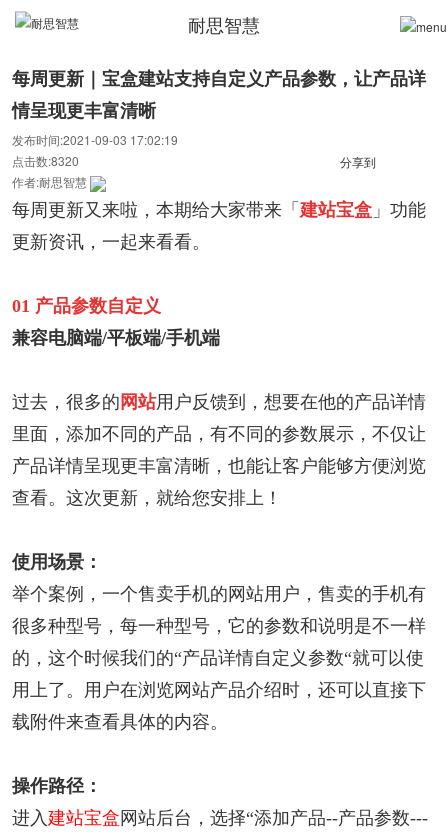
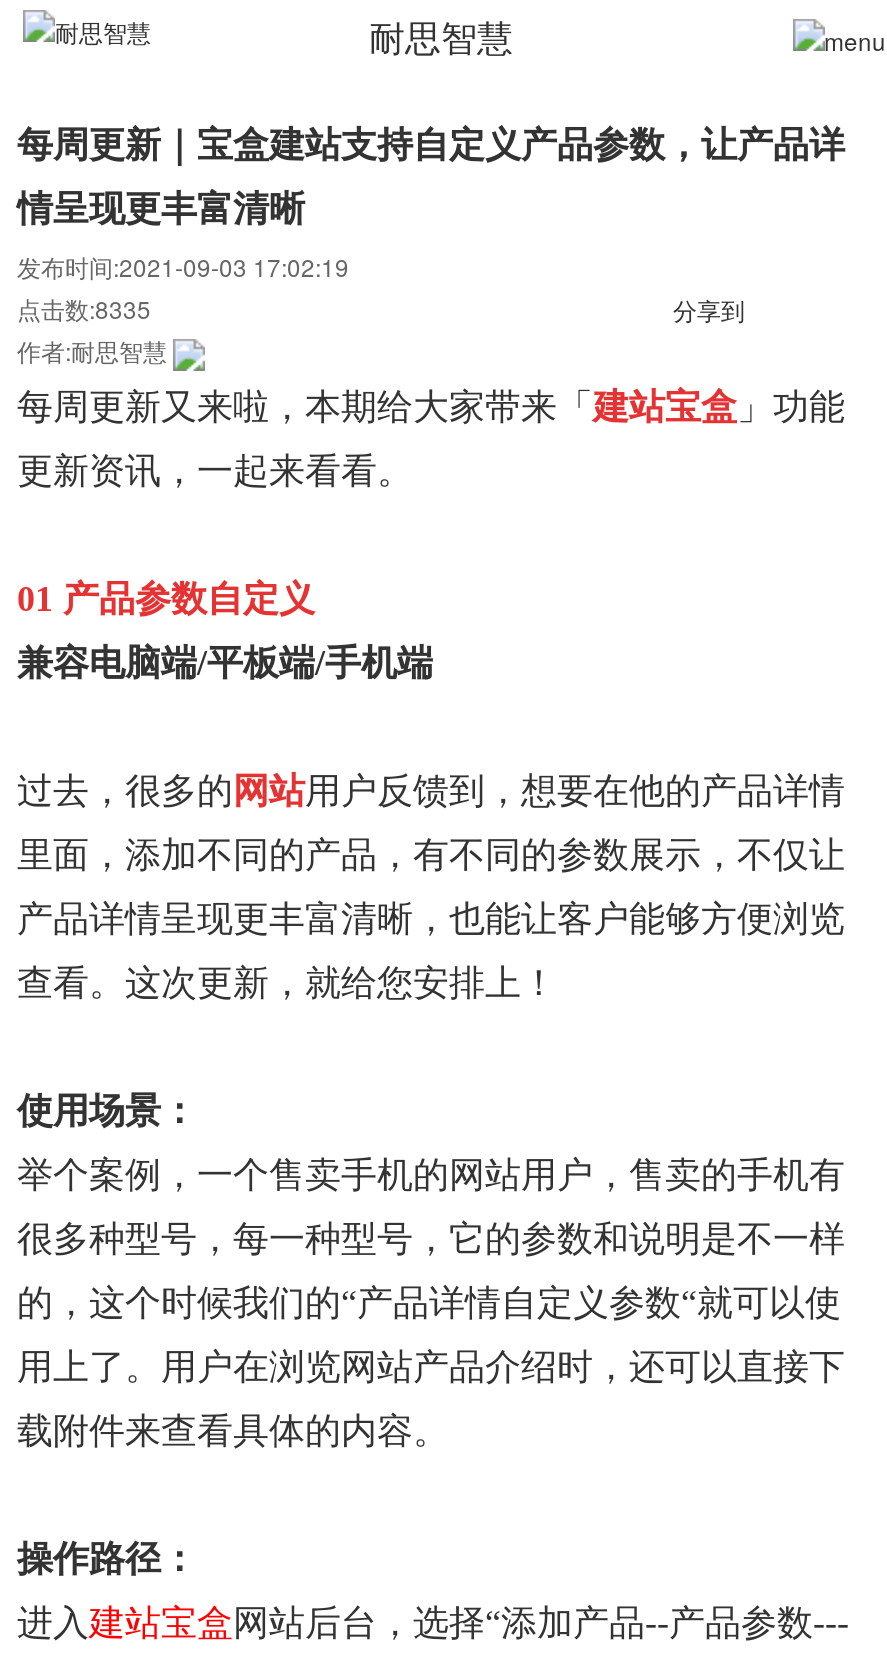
[12,152,79,169] 点击数:8320 -> [17,291,151,325] 点击数:8335

